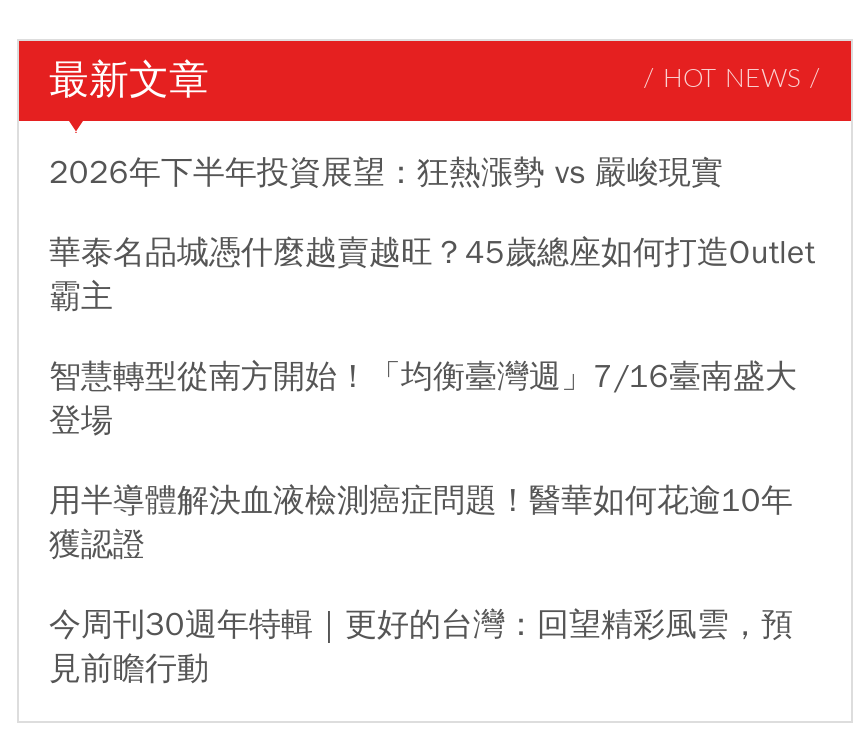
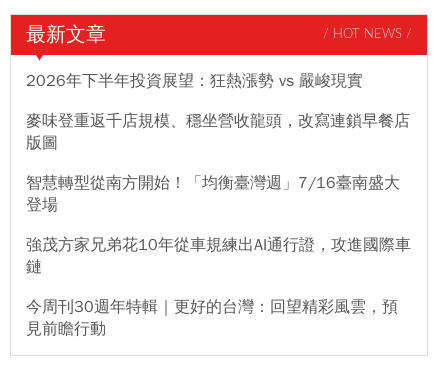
[49,233,815,317] 華泰名品城憑什麼越賣越旺？45歲總座如何打造Outlet | 霸主 -> [26,111,410,153] 麥味登重返千店規模、穩坐營收龍頭，改寫連鎖早餐店 | 版圖
[49,481,793,565] 用半導體解決血液檢測癌症問題！醫華如何花逾10年 | 獲認證 -> [26,235,411,277] 強茂方家兄弟花10年從車規練出AI通行證，攻進國際車 | 鏈

